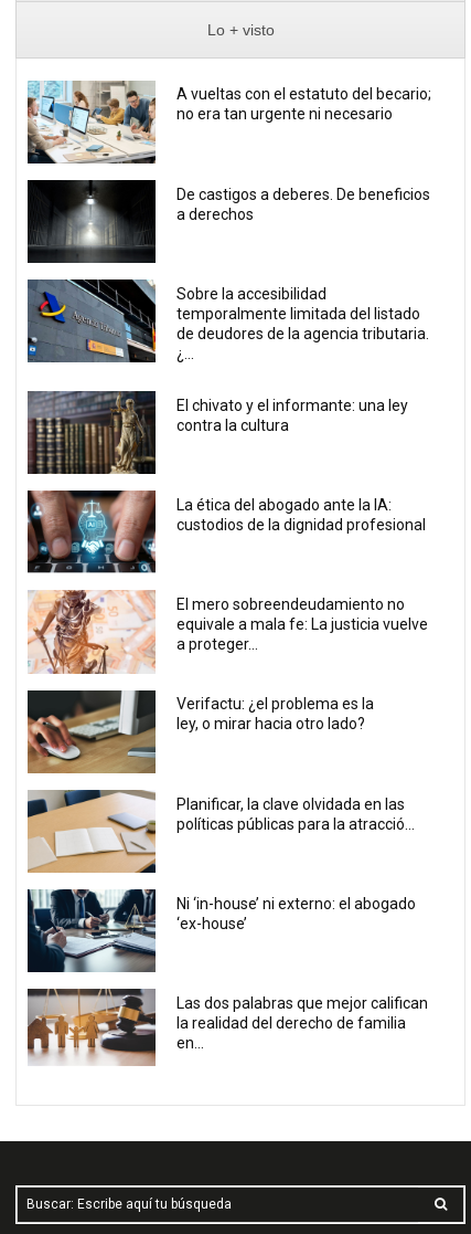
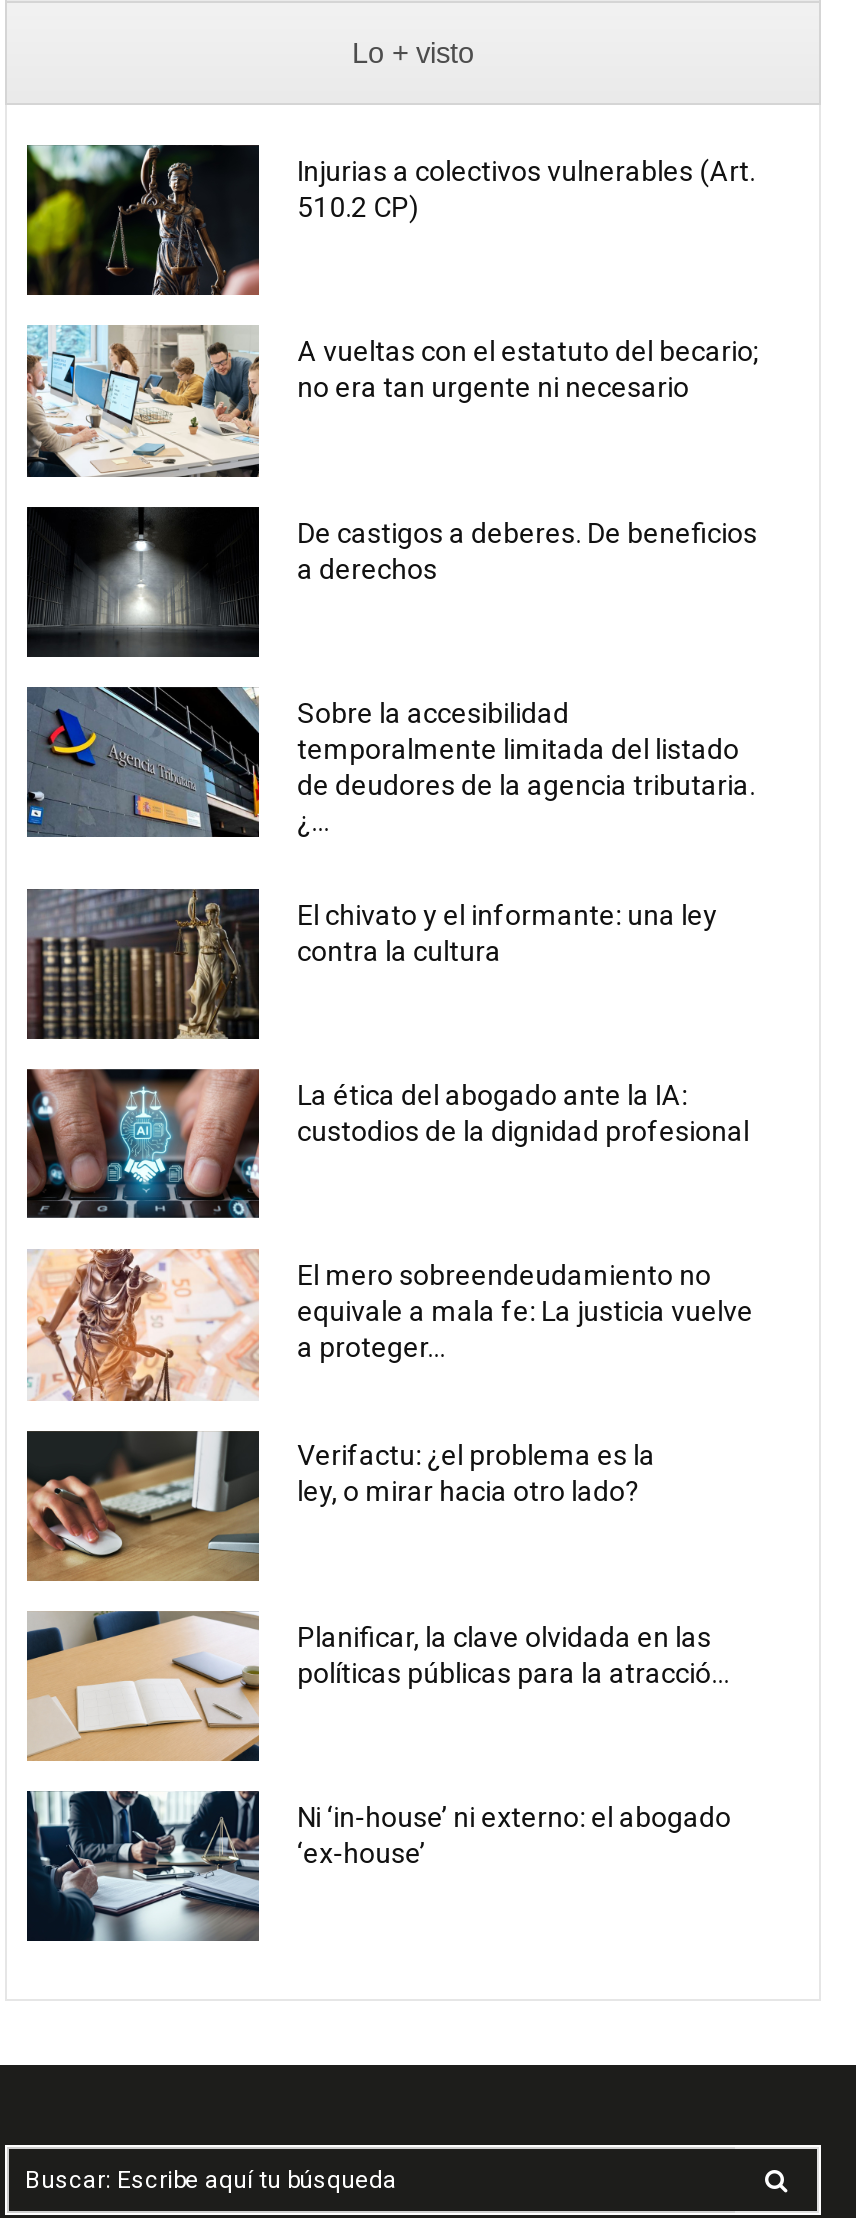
none -> [25,144,755,298] [image] | Injurias a colectivos vulnerables (Art. | 510.2 CP)
moved [25,78,431,932] -> [23,322,759,1869]: [image] | A vueltas con el estatuto del becario; | no era tan urgente ni necesario | ... | Ni ‘in-house’ ni externo: el abogado | ‘ex-house’
[26,988,428,1073] [image] | Las dos palabras que mejor califican | la realidad del derecho de familia | en... -> none

